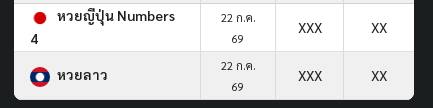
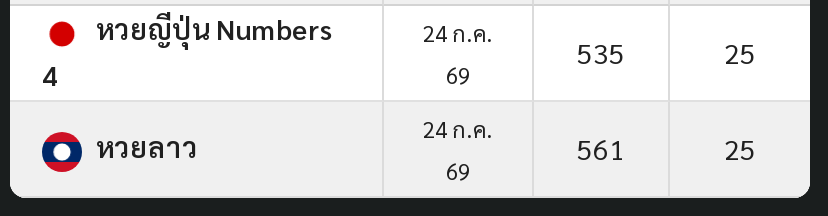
[220,10,255,25] 22 ก.ค. -> [423,18,493,48] 24 ก.ค.
[297,18,387,36] XXX | XX -> [577,34,756,70] 535 | 25
[220,58,255,73] 22 ก.ค. -> [423,114,493,144] 24 ก.ค.
[297,66,387,84] XXX | XX -> [577,130,756,166] 561 | 25

